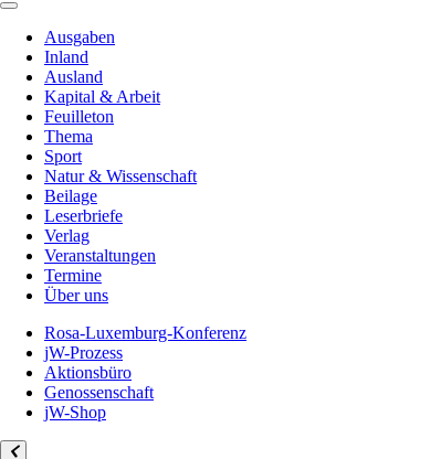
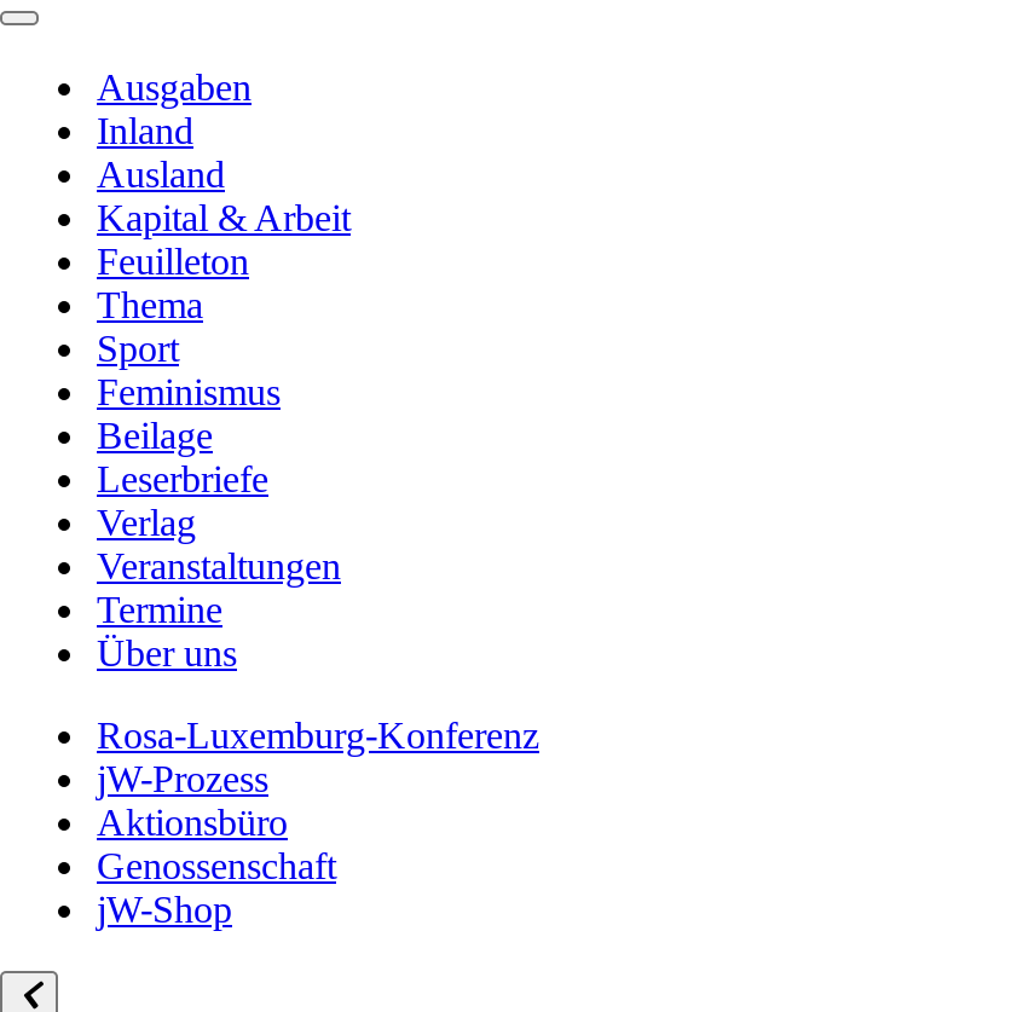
[44,167,197,185] Natur & Wissenschaft -> [97,371,281,412] Feminismus

